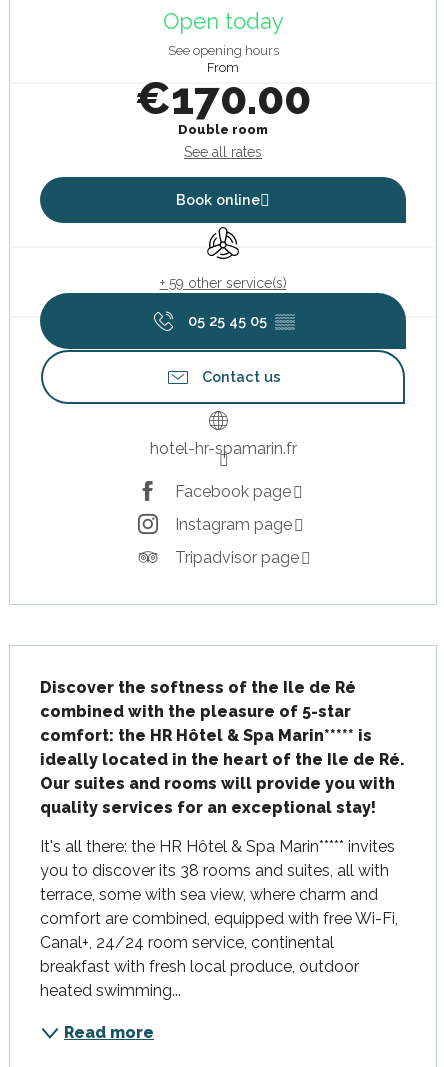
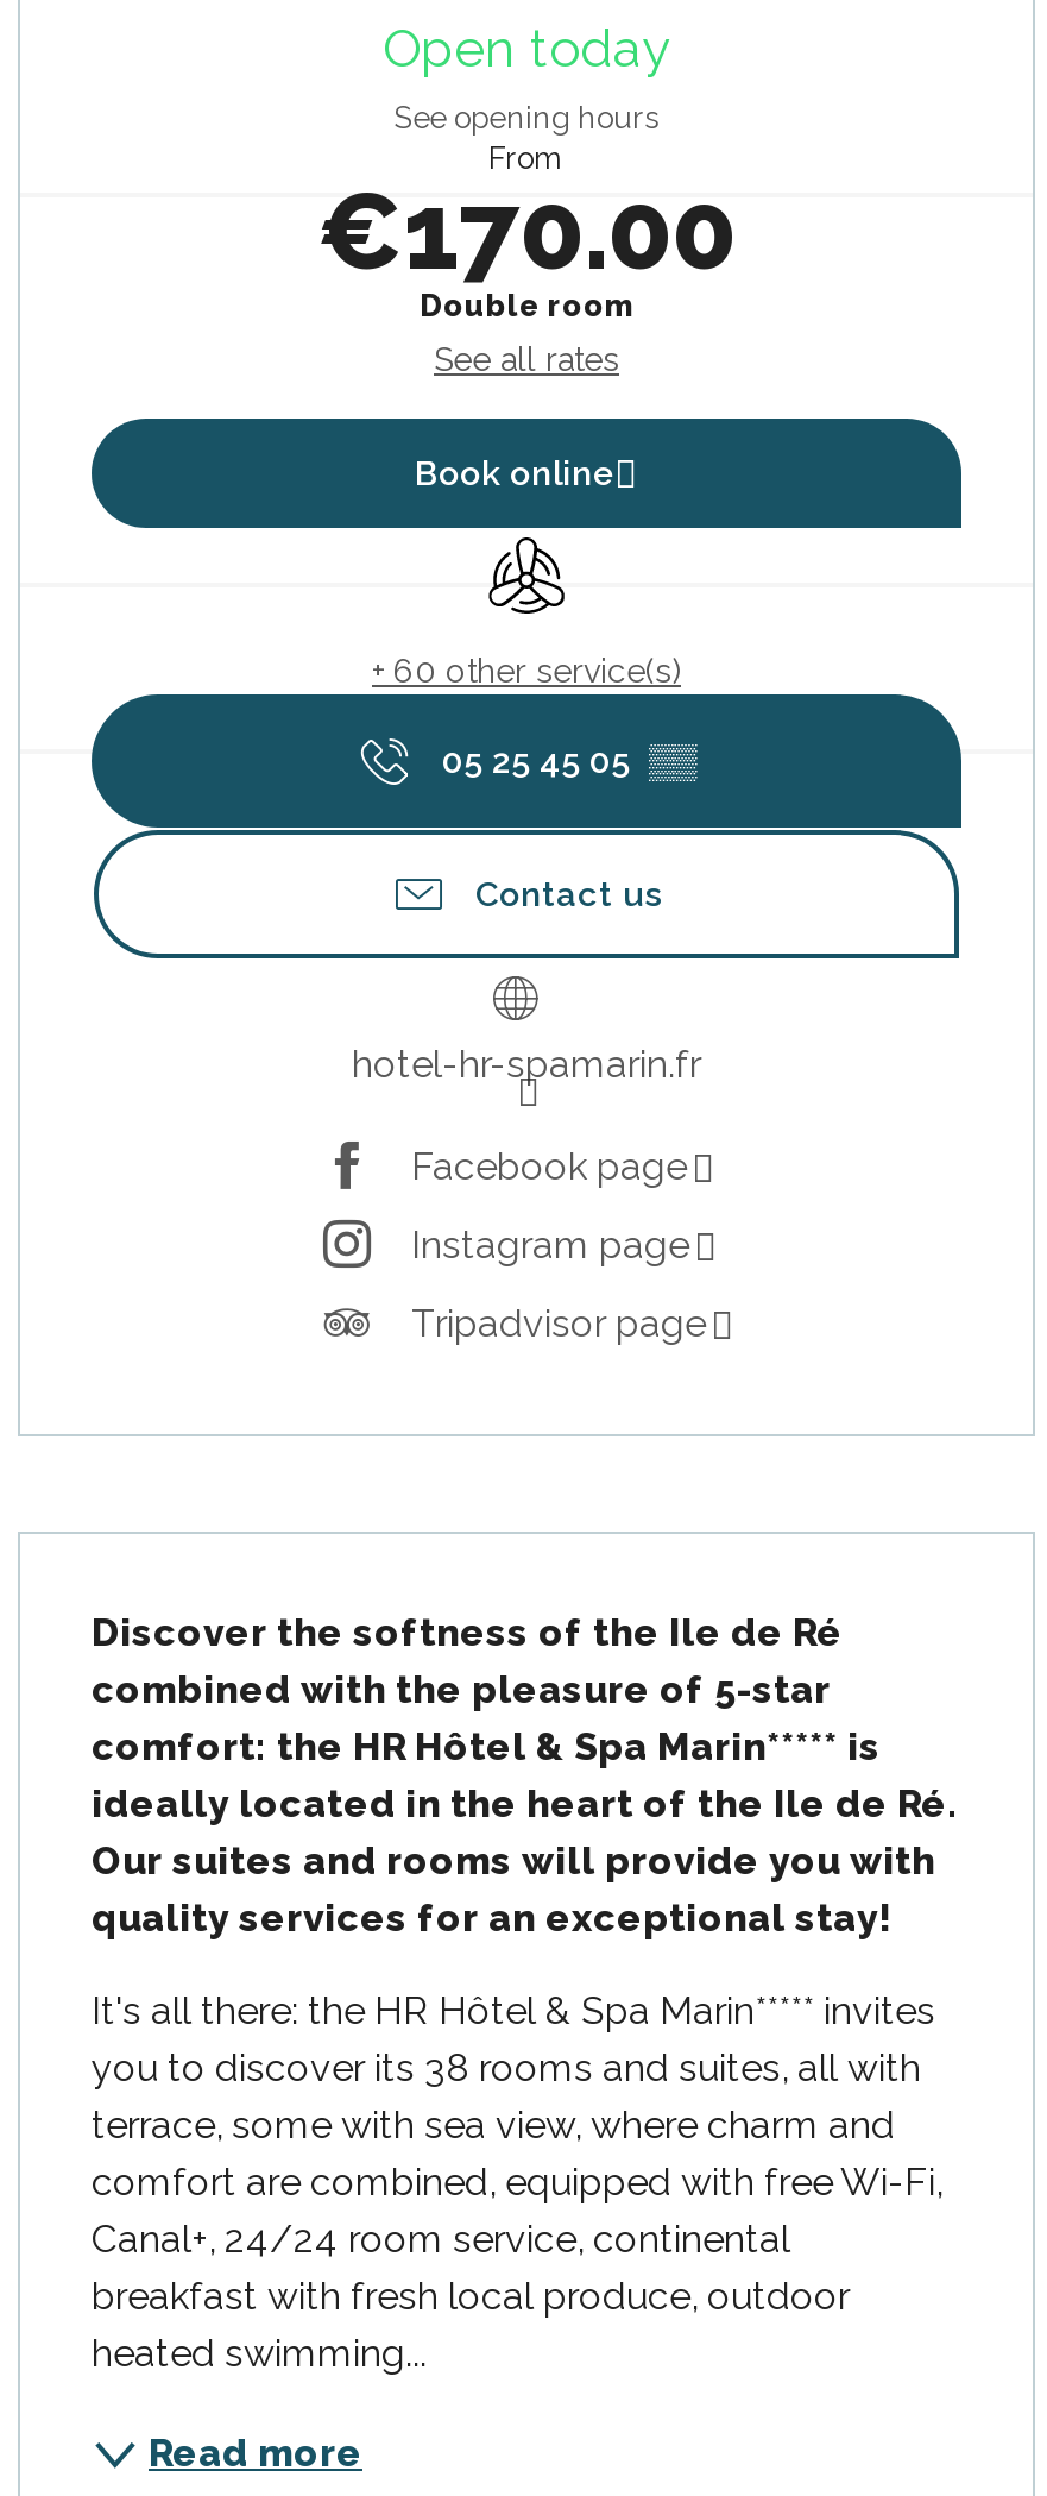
[159,275,286,291] + 59 other service(s) -> [372,653,681,691] + 60 other service(s)

